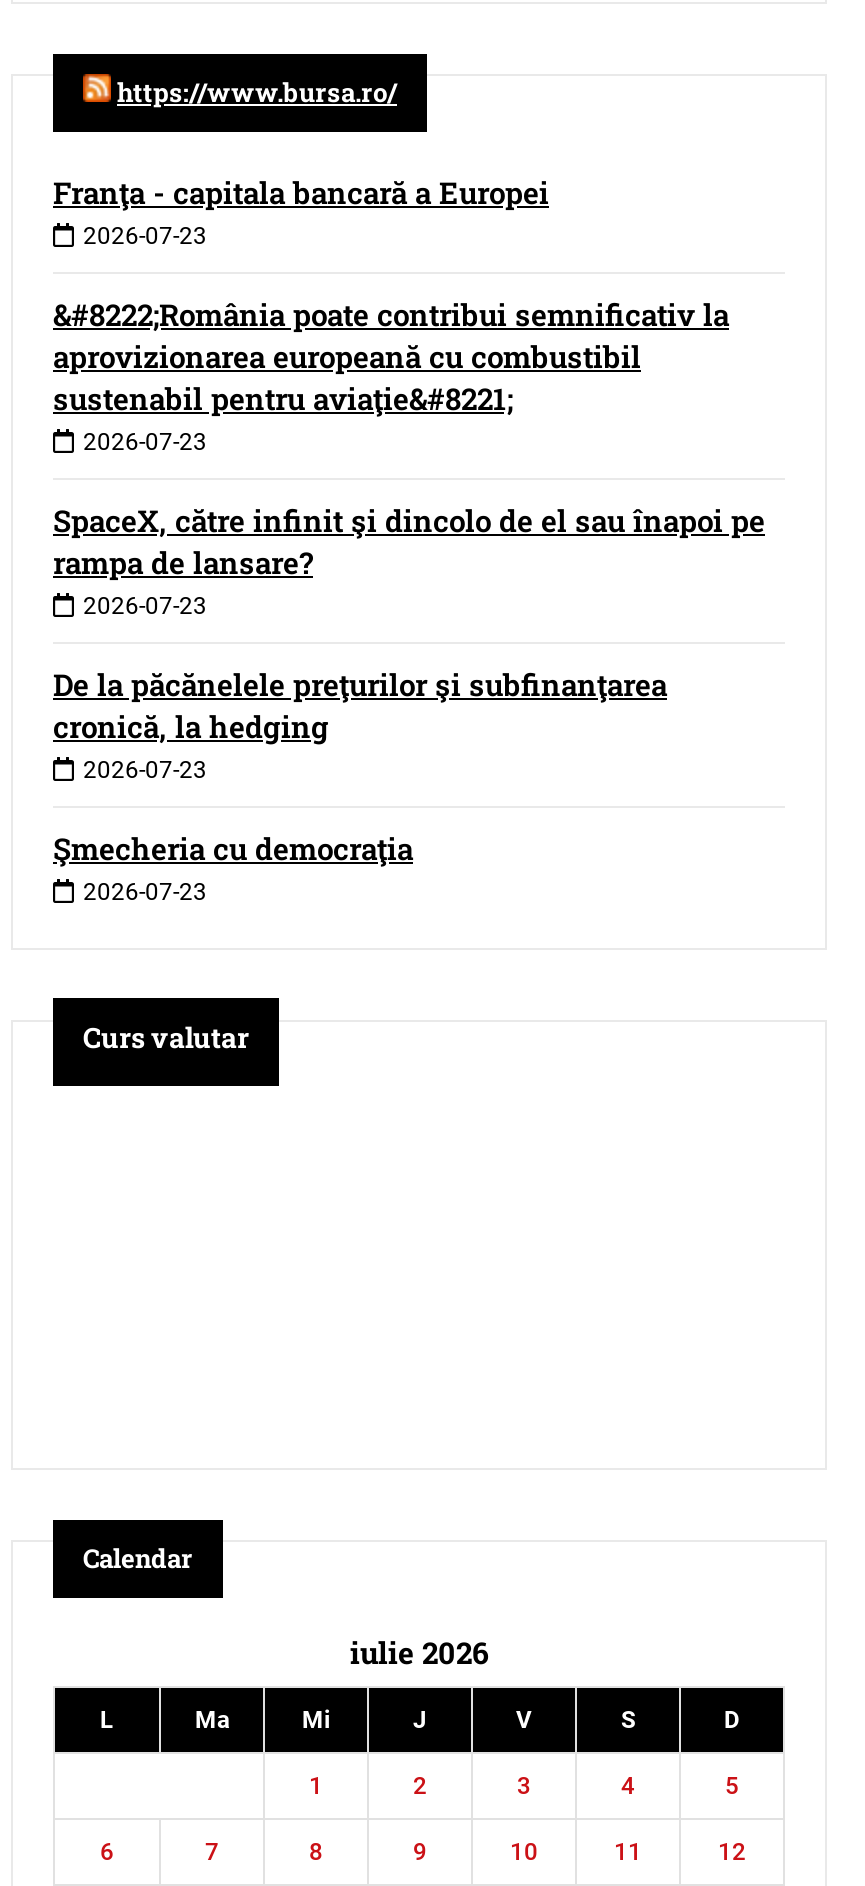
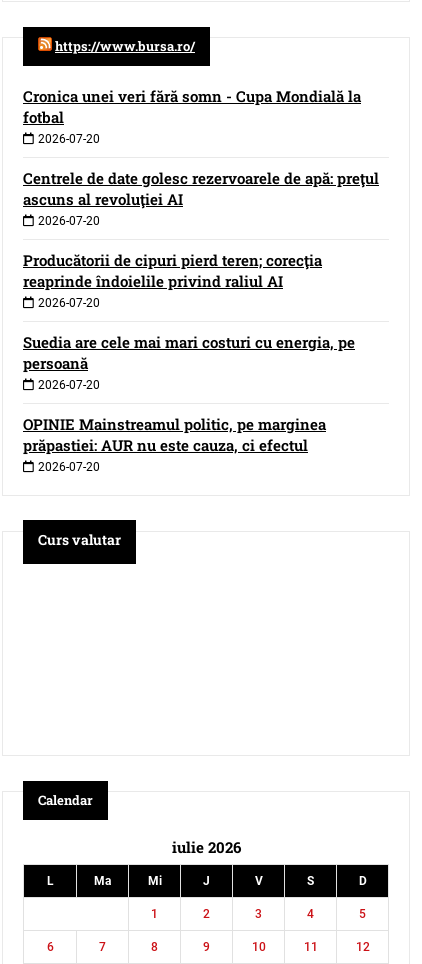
[53,173,549,251] Franţa - capitala bancară a Europei | 2026-07-23 -> [23,86,361,146] Cronica unei veri fără somn - Cupa Mondială la | fotbal | 2026-07-20
[53,295,729,457] &#8222;România poate contribui semnificativ la | aprovizionarea europeană cu combustibil | sustenabil pentru aviaţie&#8221; | 2026-07-23 -> [23,168,379,228] Centrele de date golesc rezervoarele de apă: preţul | ascuns al revoluţiei AI | 2026-07-20
[53,501,765,621] SpaceX, către infinit şi dincolo de el sau înapoi pe | rampa de lansare? | 2026-07-23 -> [23,250,322,310] Producătorii de cipuri pierd teren; corecţia | reaprinde îndoielile privind raliul AI | 2026-07-20
[53,665,667,785] De la păcănelele preţurilor şi subfinanţarea | cronică, la hedging | 2026-07-23 -> [23,332,355,392] Suedia are cele mai mari costuri cu energia, pe | persoană | 2026-07-20
[53,829,413,907] Şmecheria cu democraţia | 2026-07-23 -> [23,414,326,474] OPINIE Mainstreamul politic, pe marginea | prăpastiei: AUR nu este cauza, ci efectul | 2026-07-20

